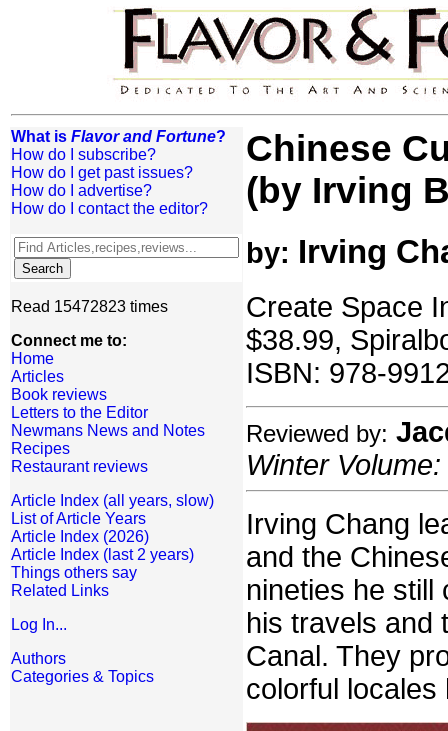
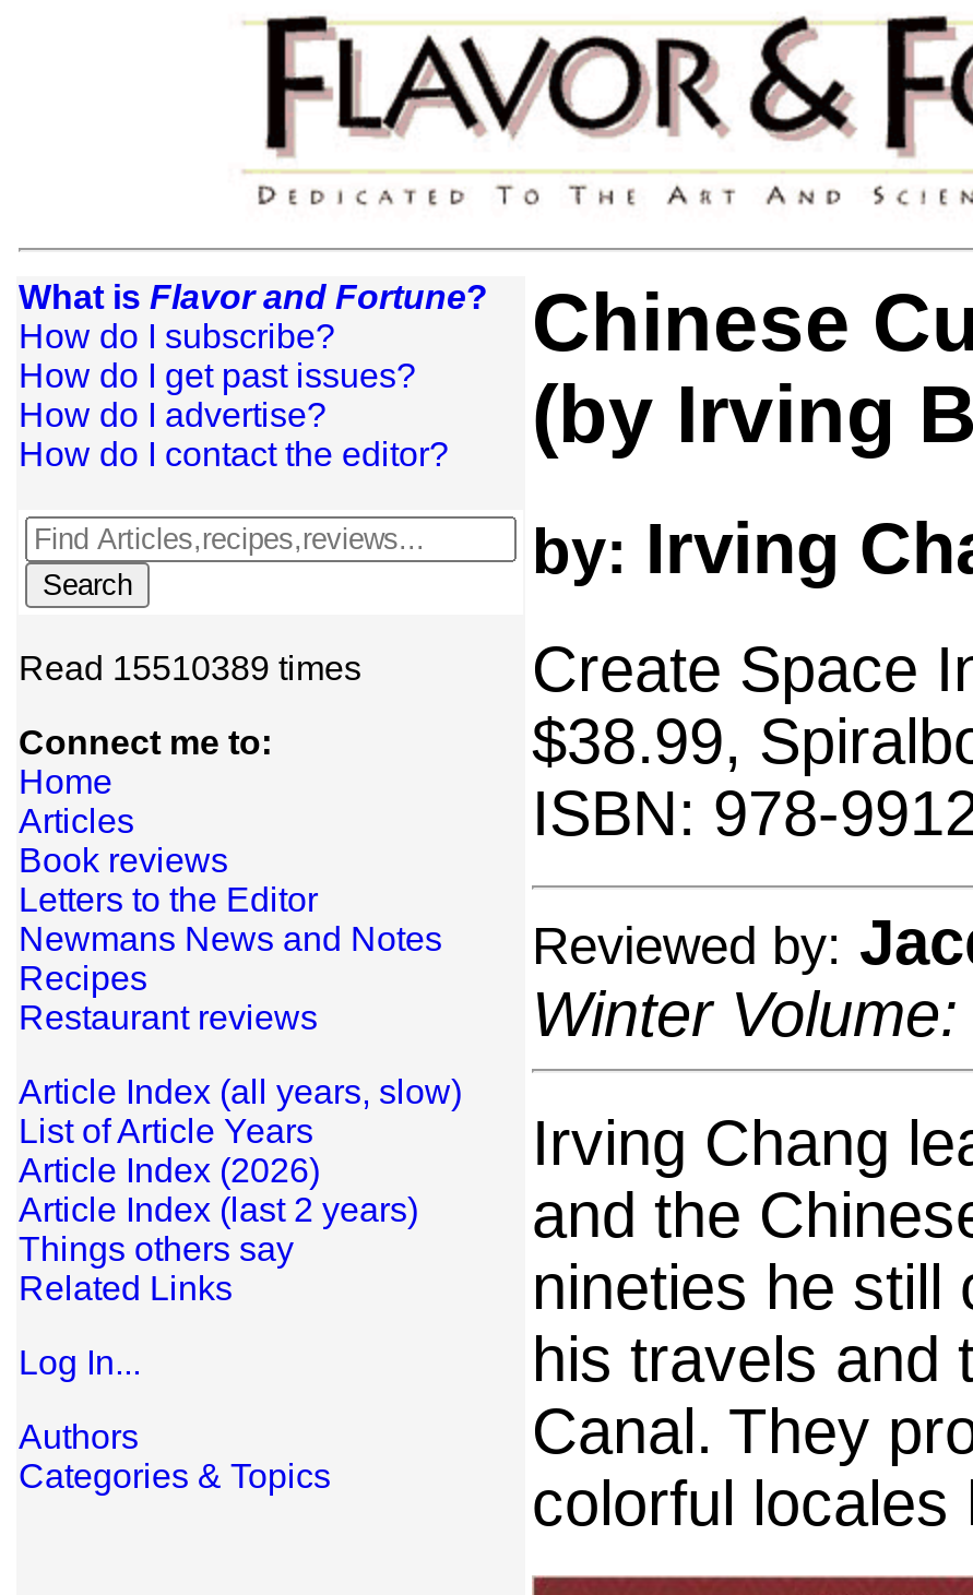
[11,298,168,315] Read 15472823 times -> [19,650,361,687] Read 15510389 times

